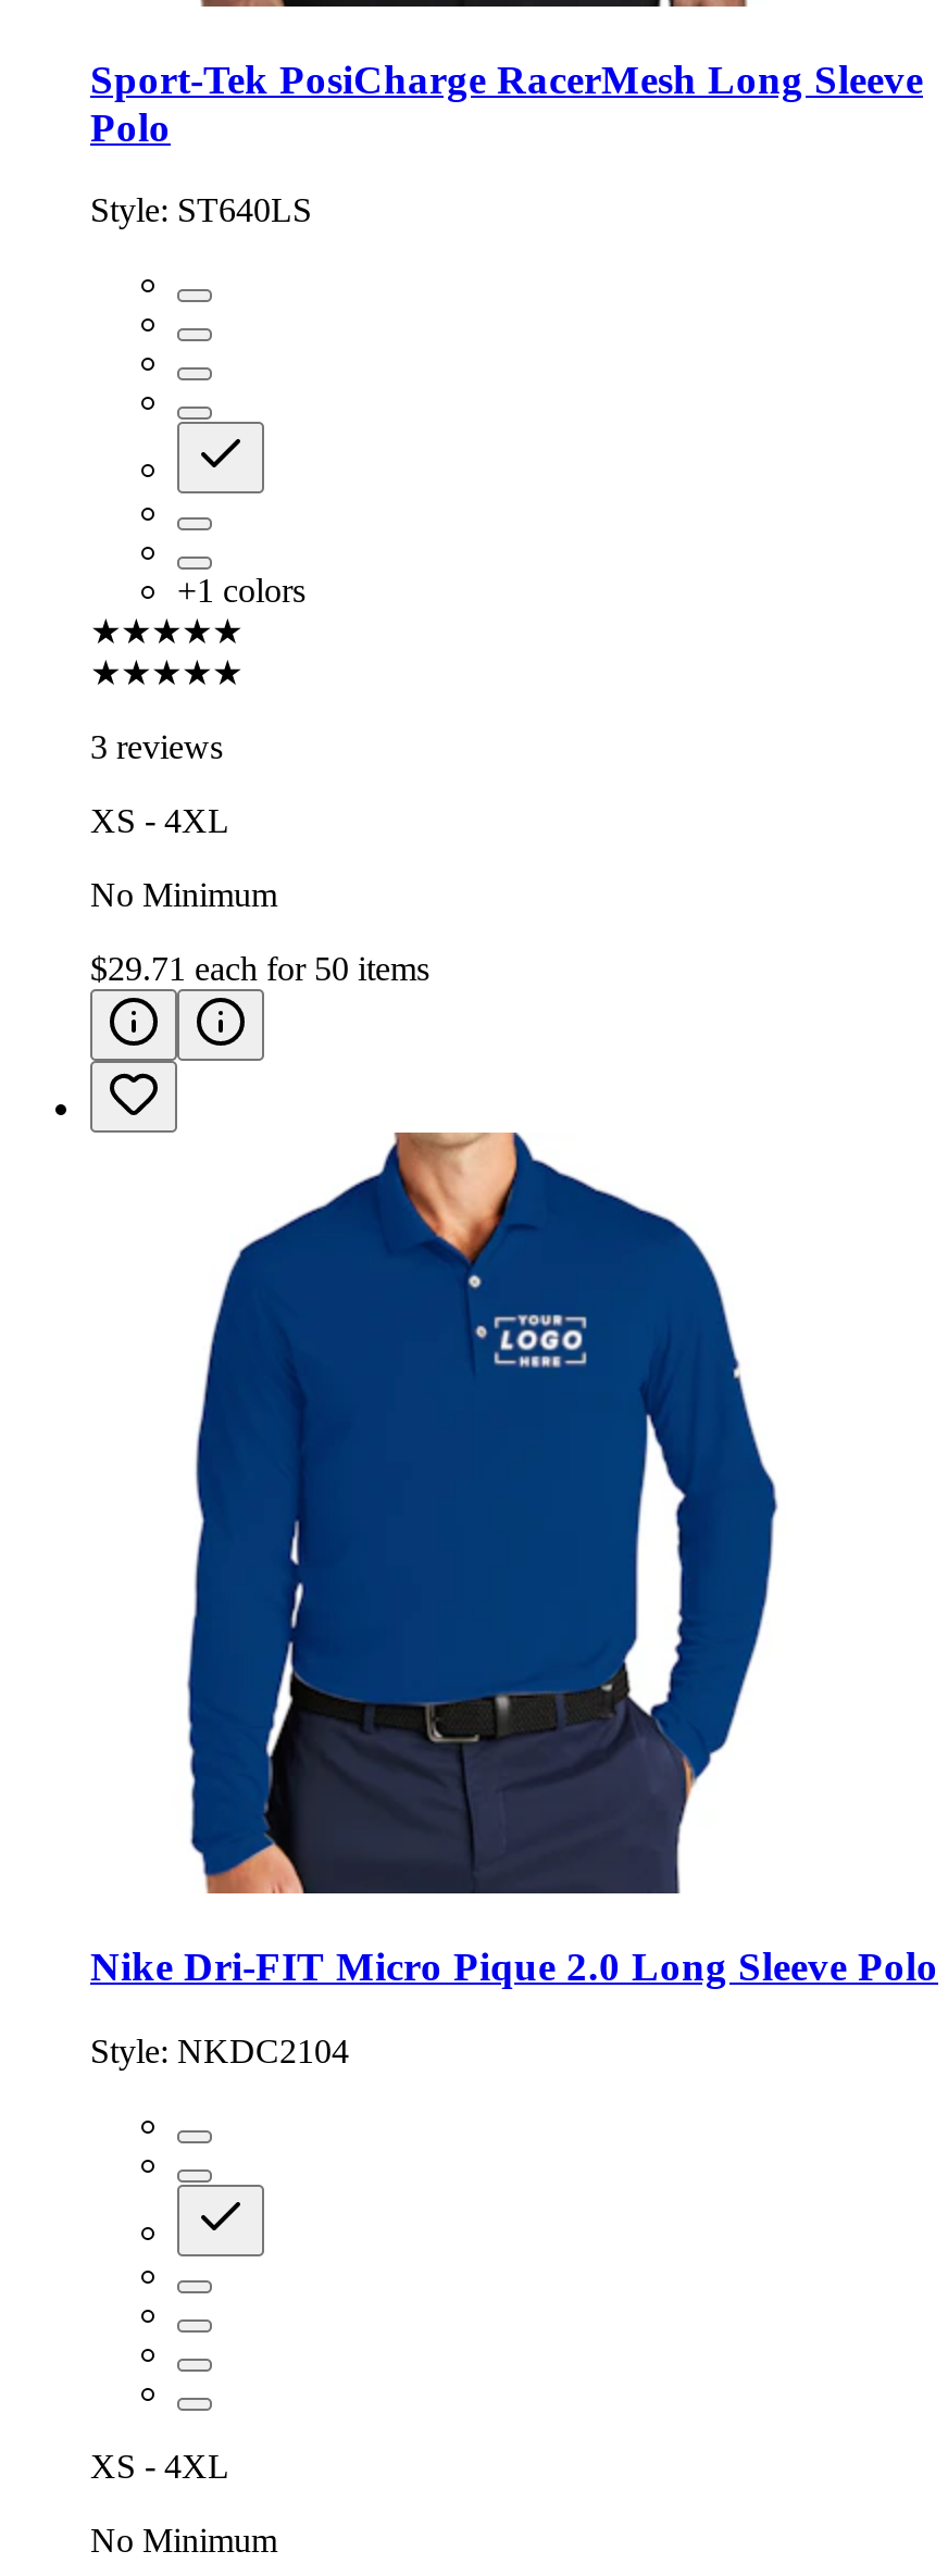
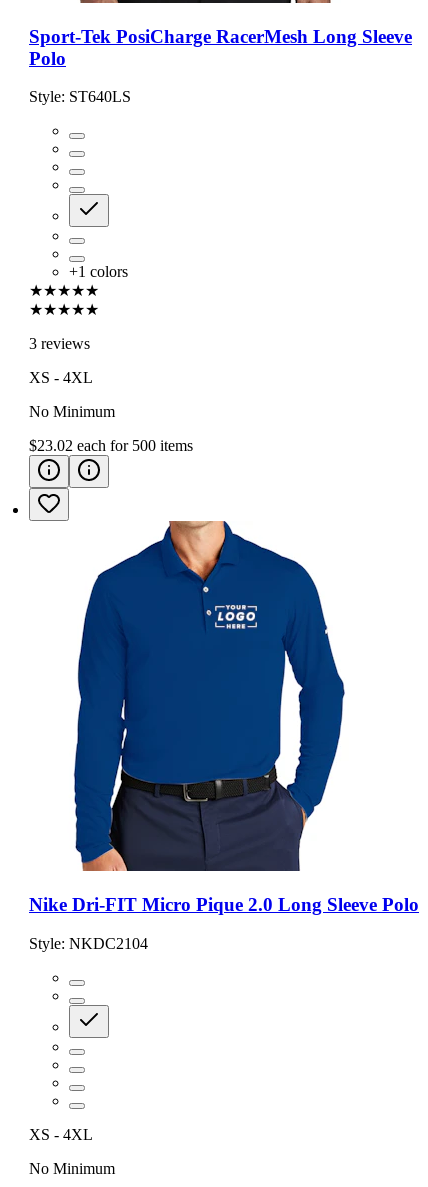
[90,951,429,988] $29.71 each for 50 items -> [29,437,193,454] $23.02 each for 500 items

